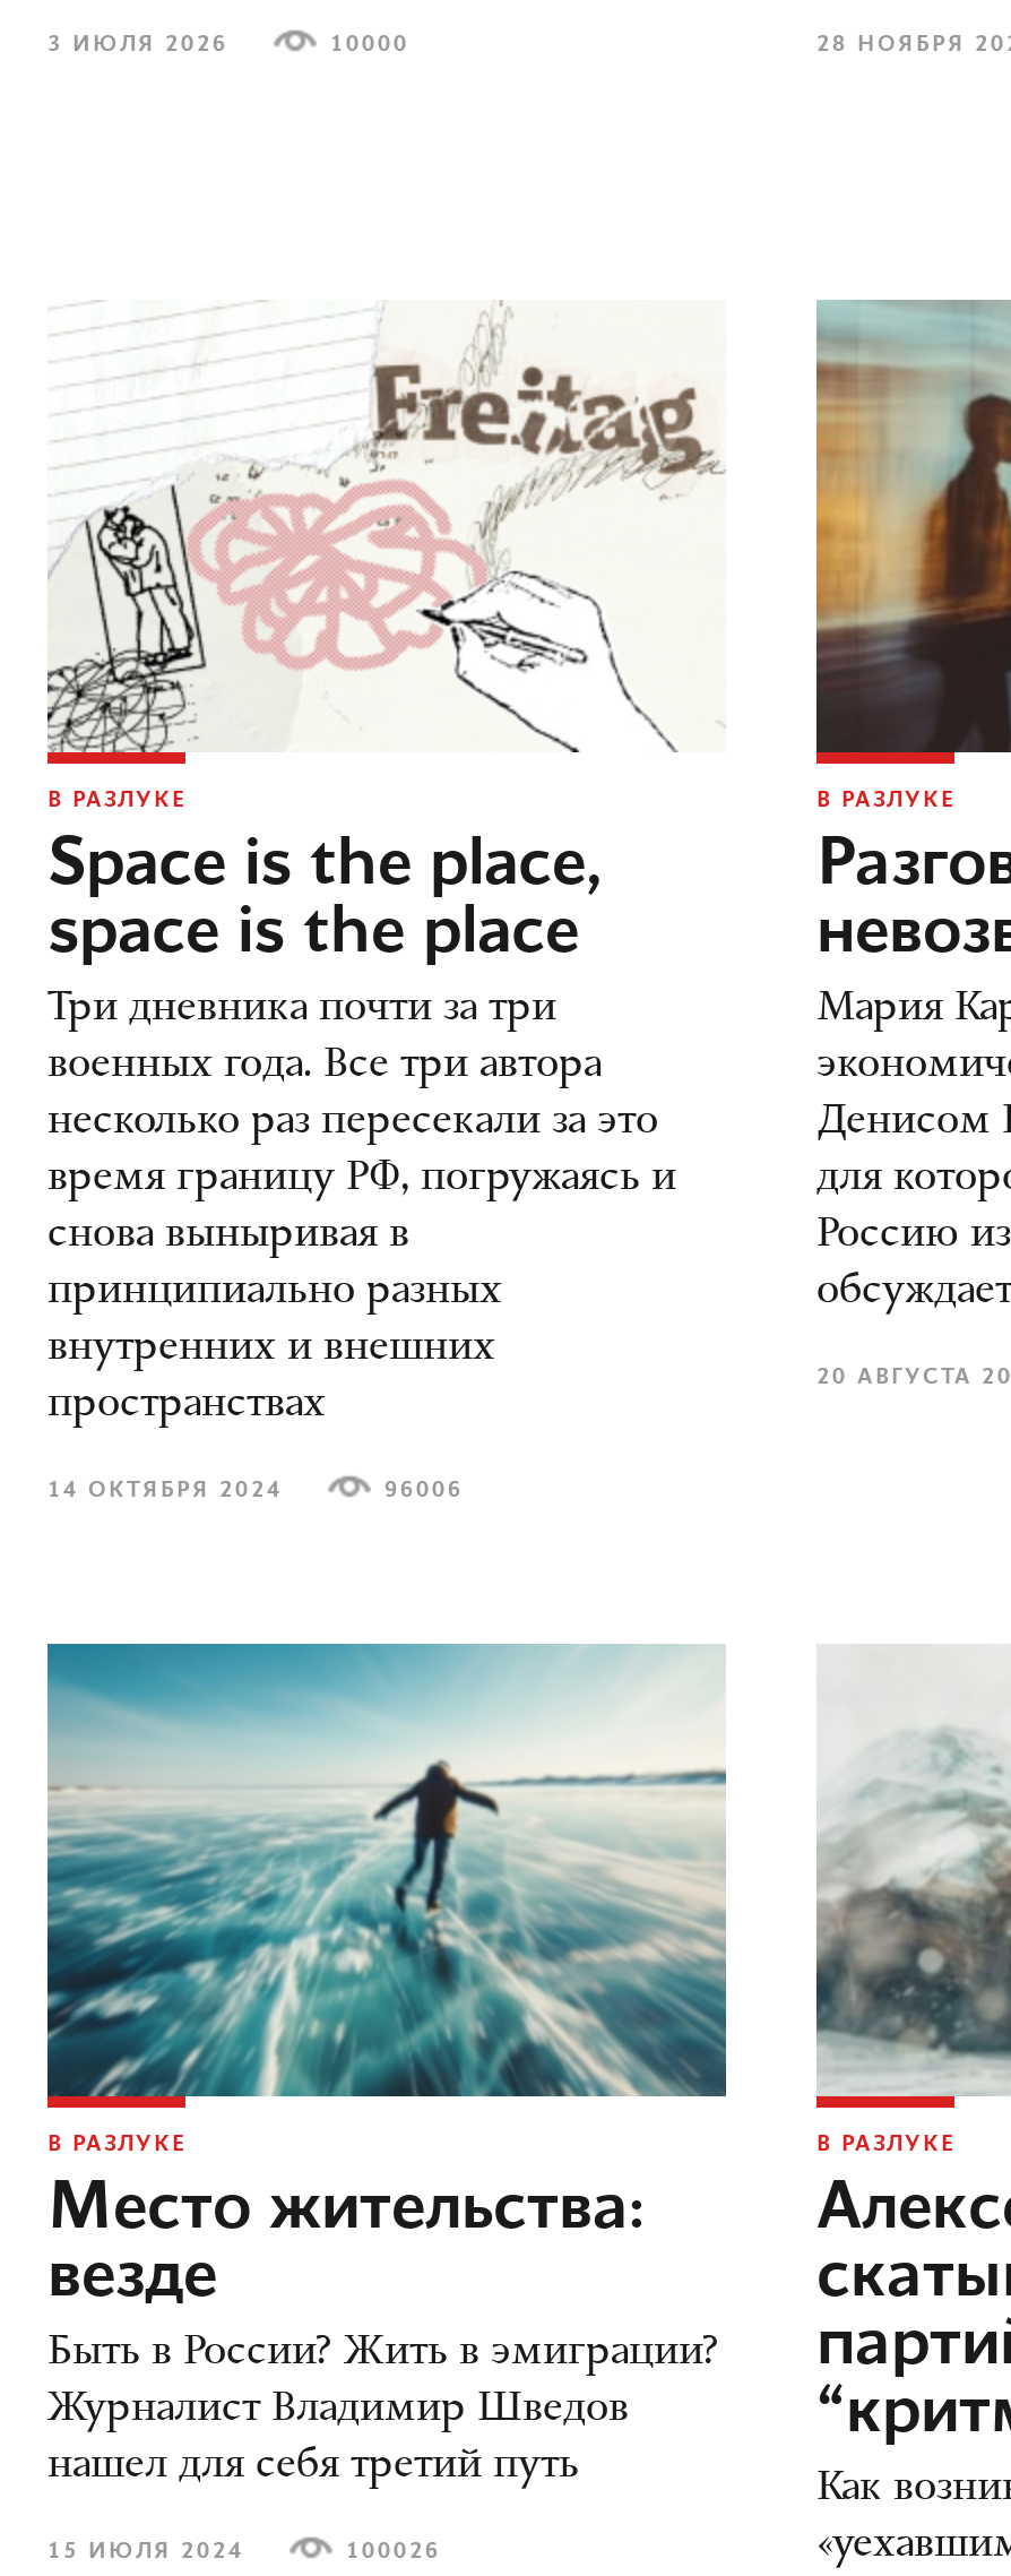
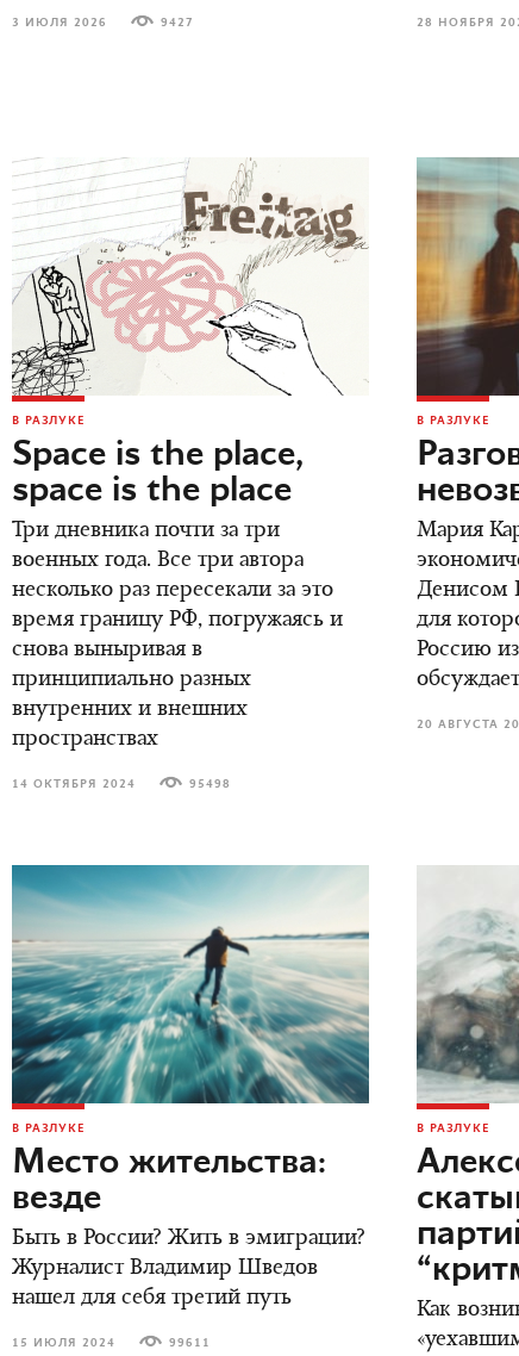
[330,33,409,56] 10000 -> [161,17,194,29] 9427
[384,1479,464,1501] 96006 -> [189,778,231,790] 95498
[346,2540,441,2563] 100026 -> [169,1337,211,1349] 99611

